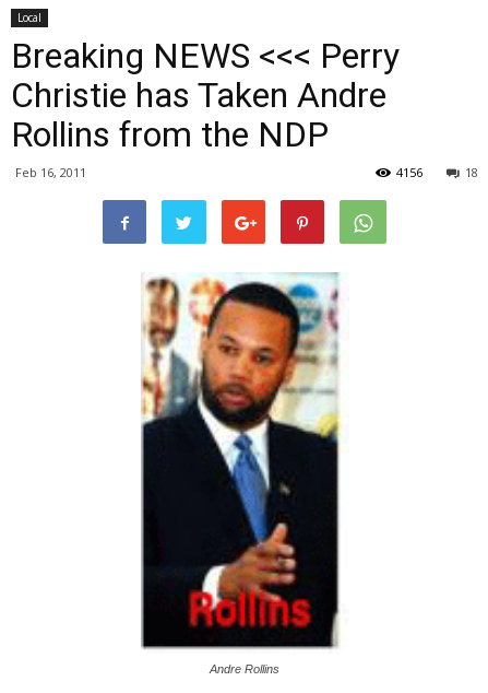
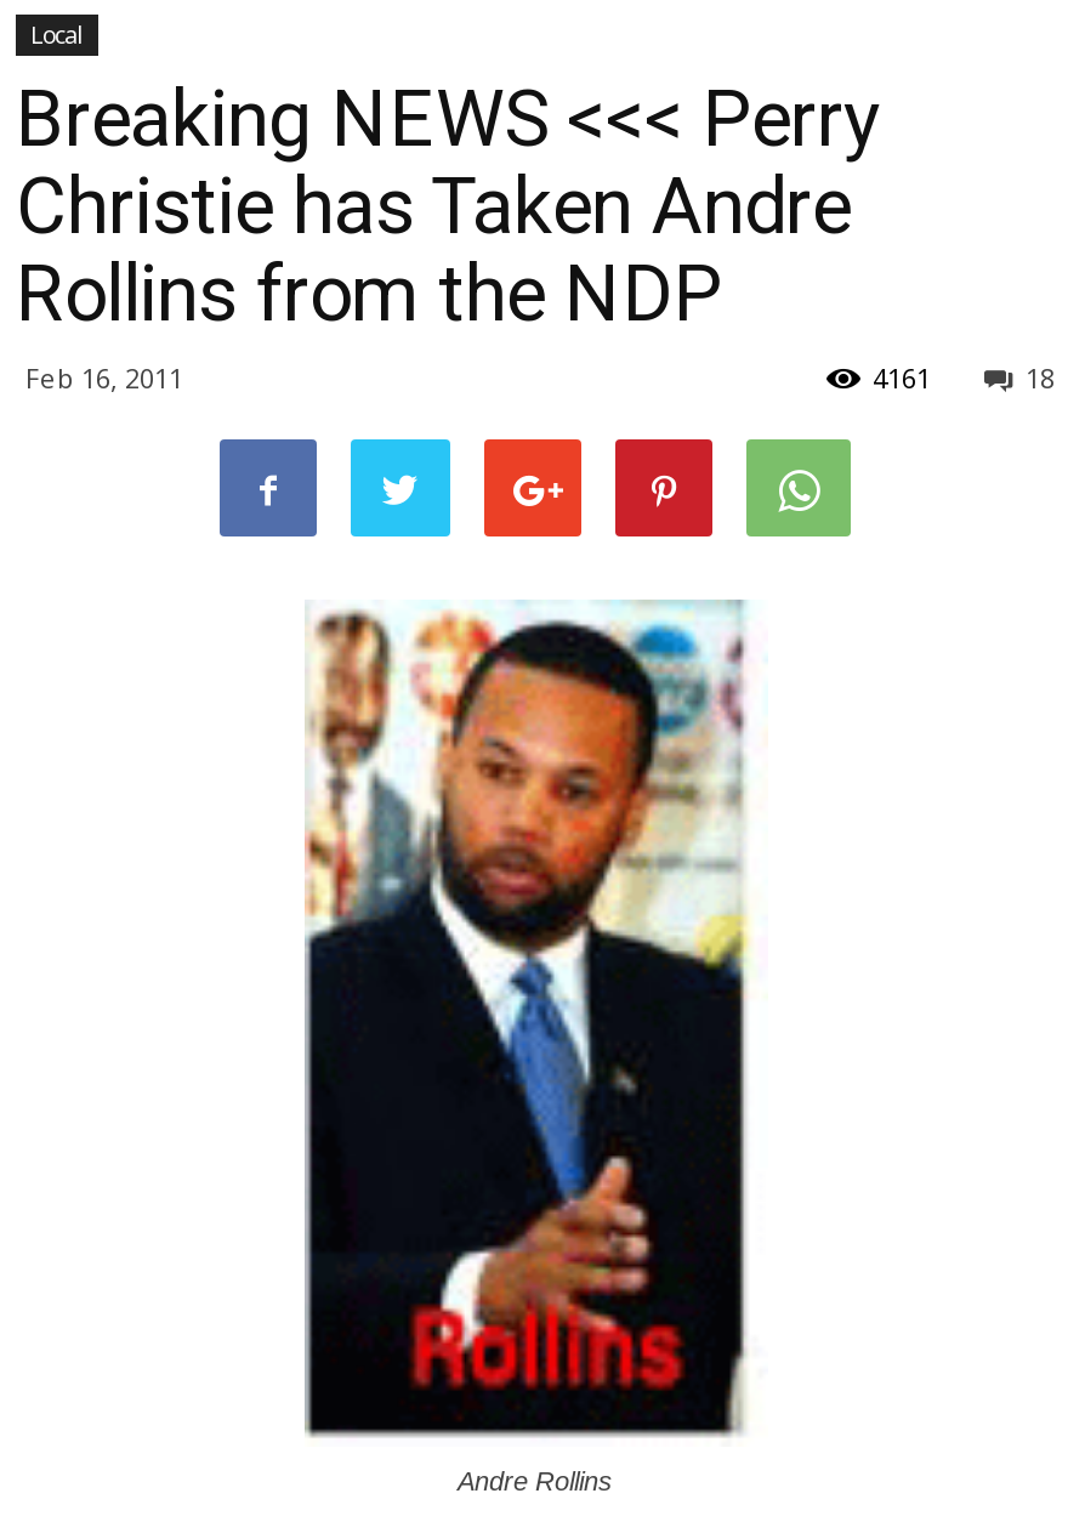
[396,164,422,180] 4156 -> [873,359,931,396] 4161

